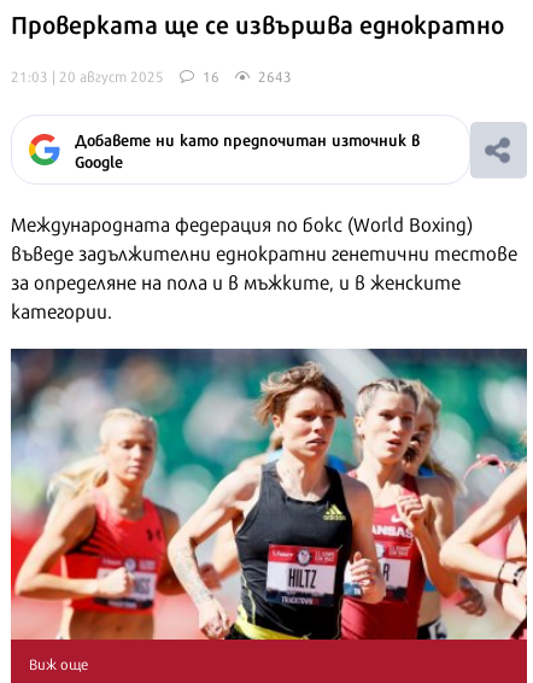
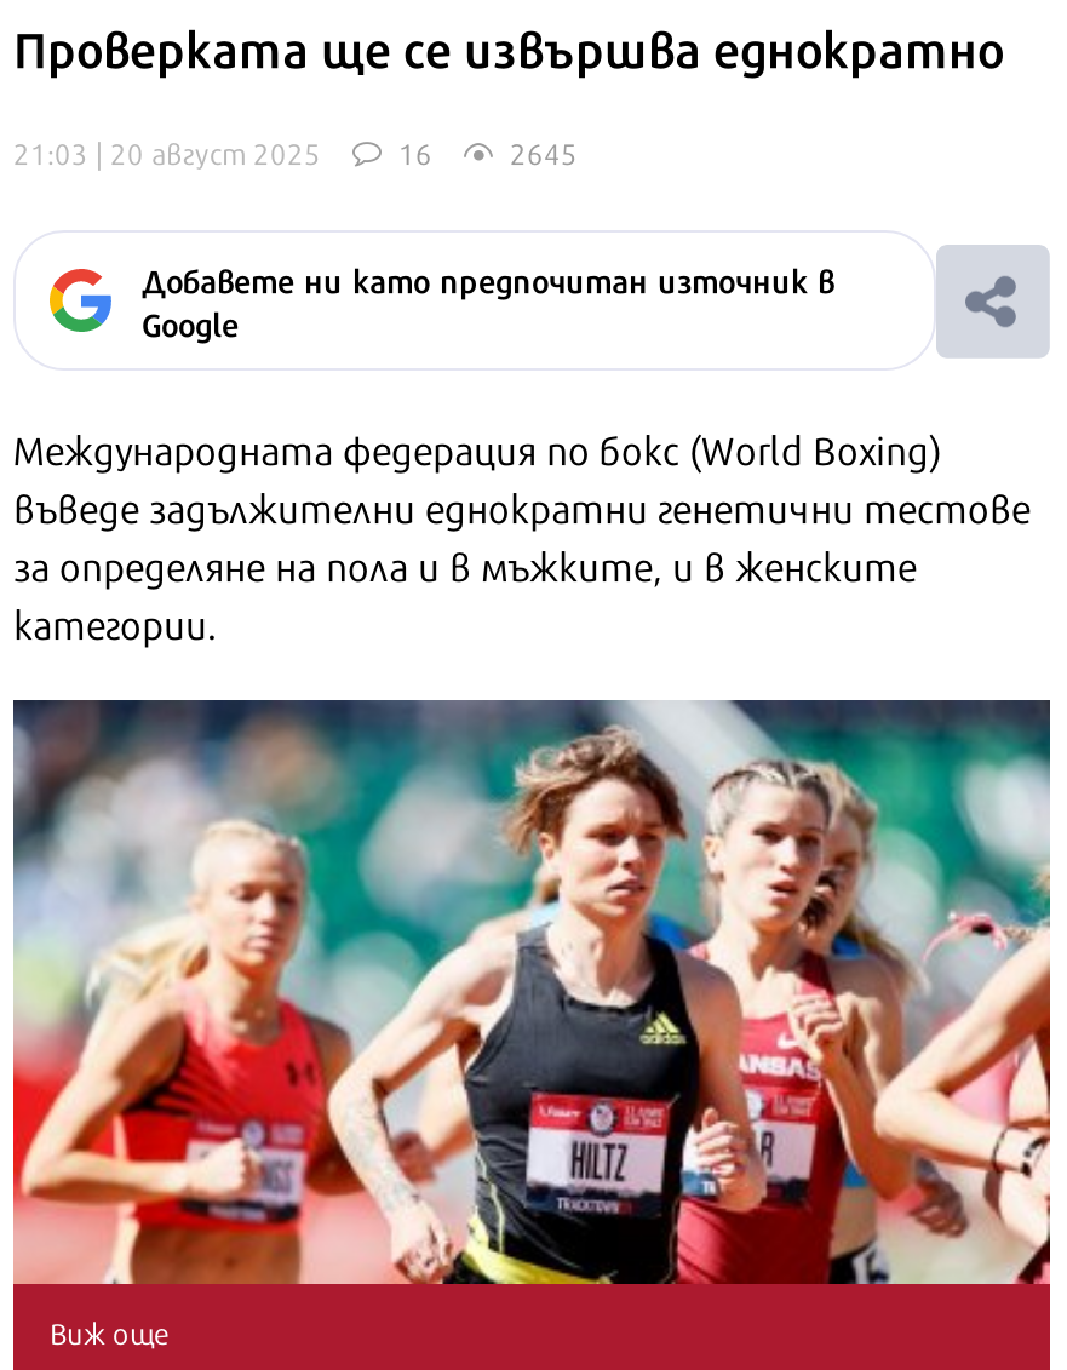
[258,65,292,87] 2643 -> [510,131,578,175] 2645

